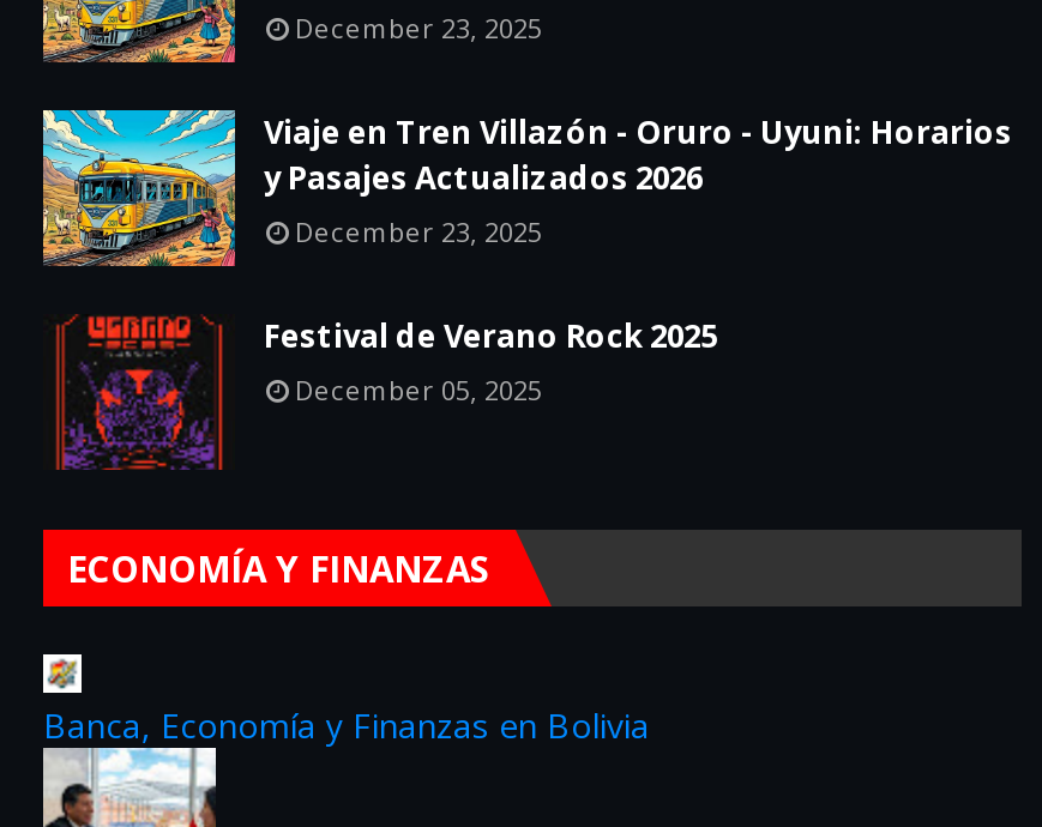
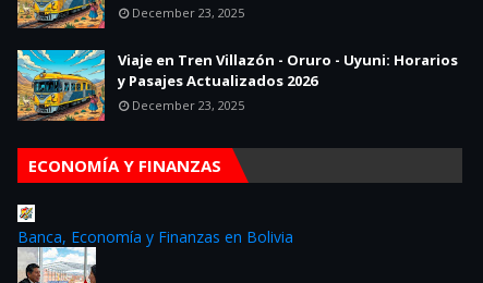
[43,314,717,470] [image] | Festival de Verano Rock 2025 | December 05, 2025 -> none

